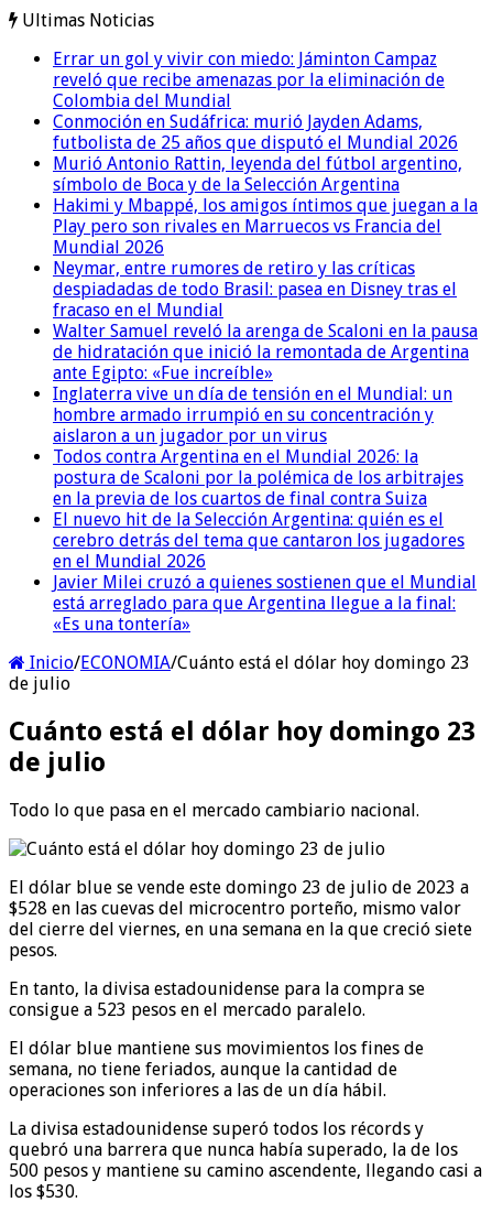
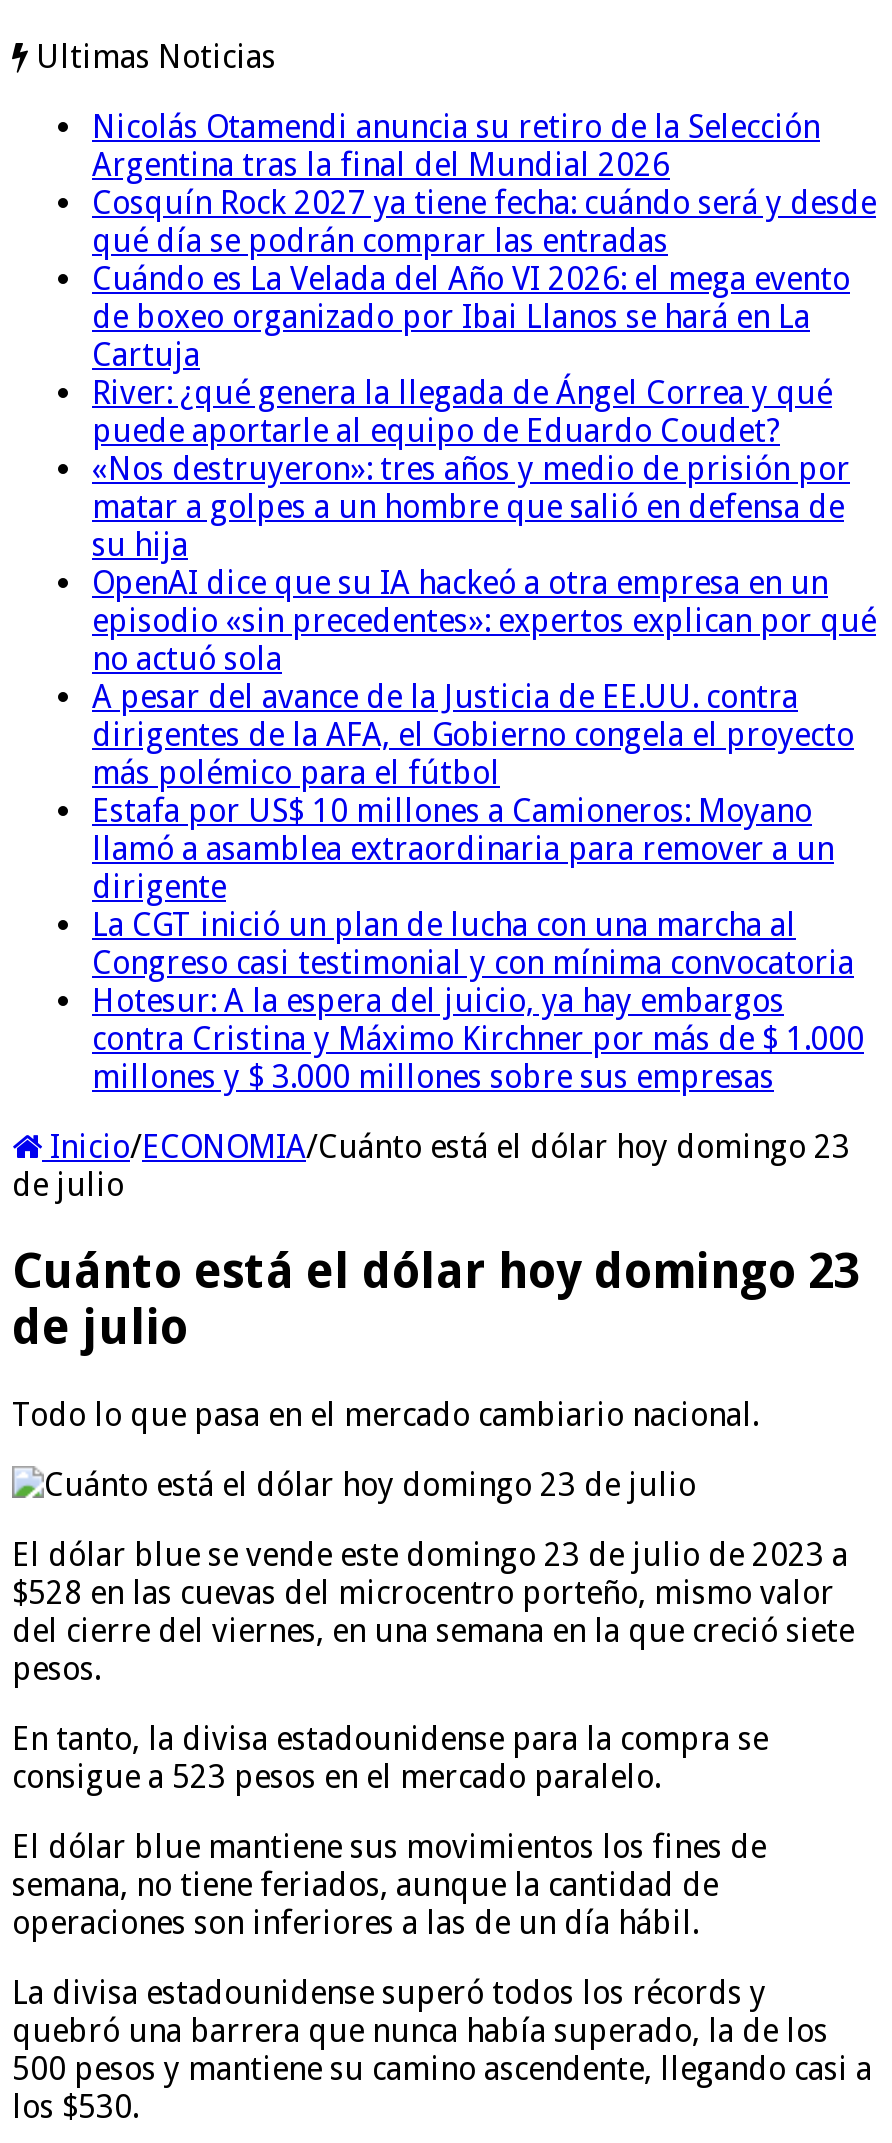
[53,48,478,634] Errar un gol y vivir con miedo: Jáminton Campaz | reveló que recibe amenazas por la eliminación de | Colombia del Mundial | Conmoción en Sudáfrica: murió Jayden Adams, | futbolista de 25 años que disputó el Mundial 2026 | Murió Antonio Rattin, leyenda del fútbol argentino, | símbolo de Boca y de la Selección Argentina | Hakimi y Mbappé, los amigos íntimos que juegan a la | Play pero son rivales en Marruecos vs Francia del | Mundial 2026 | Neymar, entre rumores de retiro y las críticas | despiadadas de todo Brasil: pasea en Disney tras el | fracaso en el Mundial | Walter Samuel reveló la arenga de Scaloni en la pausa | de hidratación que inició la remontada de Argentina | ante Egipto: «Fue increíble» | Inglaterra vive un día de tensión en el Mundial: un | hombre armado irrumpió en su concentración y | aislaron a un jugador por un virus | Todos contra Argentina en el Mundial 2026: la | postura de Scaloni por la polémica de los arbitrajes | en la previa de los cuartos de final contra Suiza | El nuevo hit de la Selección Argentina: quién es el | cerebro detrás del tema que cantaron los jugadores | en el Mundial 2026 | Javier Milei cruzó a quienes sostienen que el Mundial | está arreglado para que Argentina llegue a la final: | «Es una tontería» -> [92,108,876,1096] Nicolás Otamendi anuncia su retiro de la Selección | Argentina tras la final del Mundial 2026 | Cosquín Rock 2027 ya tiene fecha: cuándo será y desde | qué día se podrán comprar las entradas | Cuándo es La Velada del Año VI 2026: el mega evento | de boxeo organizado por Ibai Llanos se hará en La | Cartuja | River: ¿qué genera la llegada de Ángel Correa y qué | puede aportarle al equipo de Eduardo Coudet? | «Nos destruyeron»: tres años y medio de prisión por | matar a golpes a un hombre que salió en defensa de | su hija | OpenAI dice que su IA hackeó a otra empresa en un | episodio «sin precedentes»: expertos explican por qué | no actuó sola | A pesar del avance de la Justicia de EE.UU. contra | dirigentes de la AFA, el Gobierno congela el proyecto | más polémico para el fútbol | Estafa por US$ 10 millones a Camioneros: Moyano | llamó a asamblea extraordinaria para remover a un | dirigente | La CGT inició un plan de lucha con una marcha al | Congreso casi testimonial y con mínima convocatoria | Hotesur: A la espera del juicio, ya hay embargos | contra Cristina y Máximo Kirchner por más de $ 1.000 | millones y $ 3.000 millones sobre sus empresas

